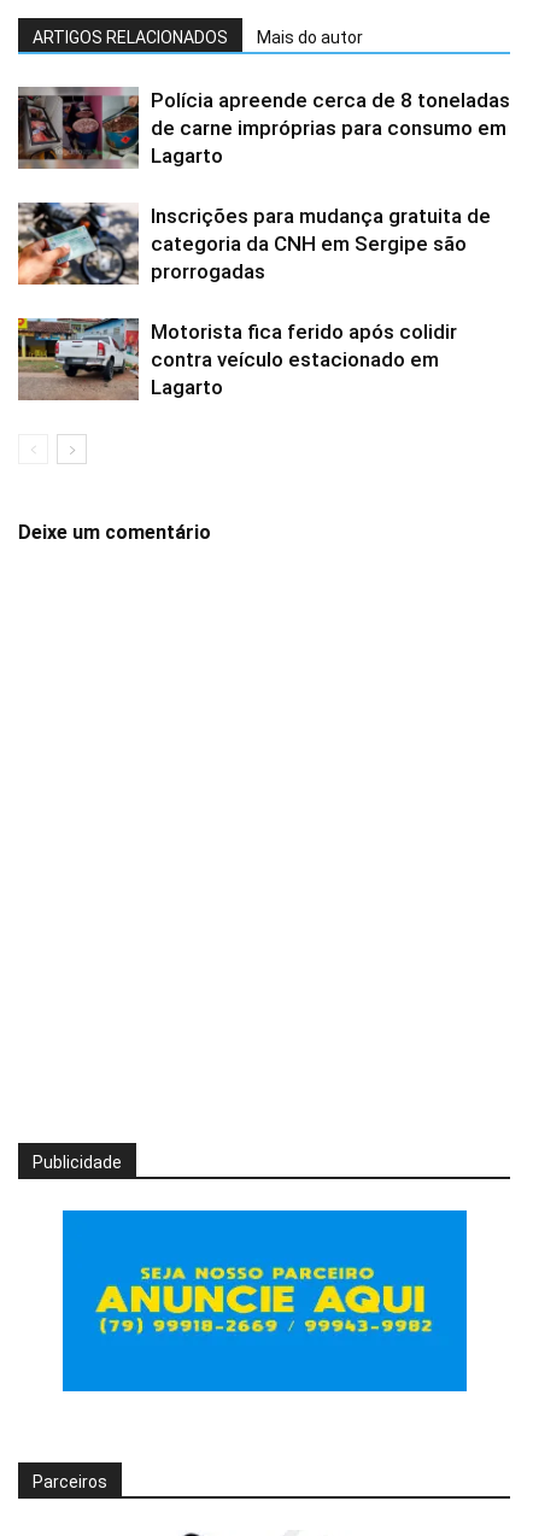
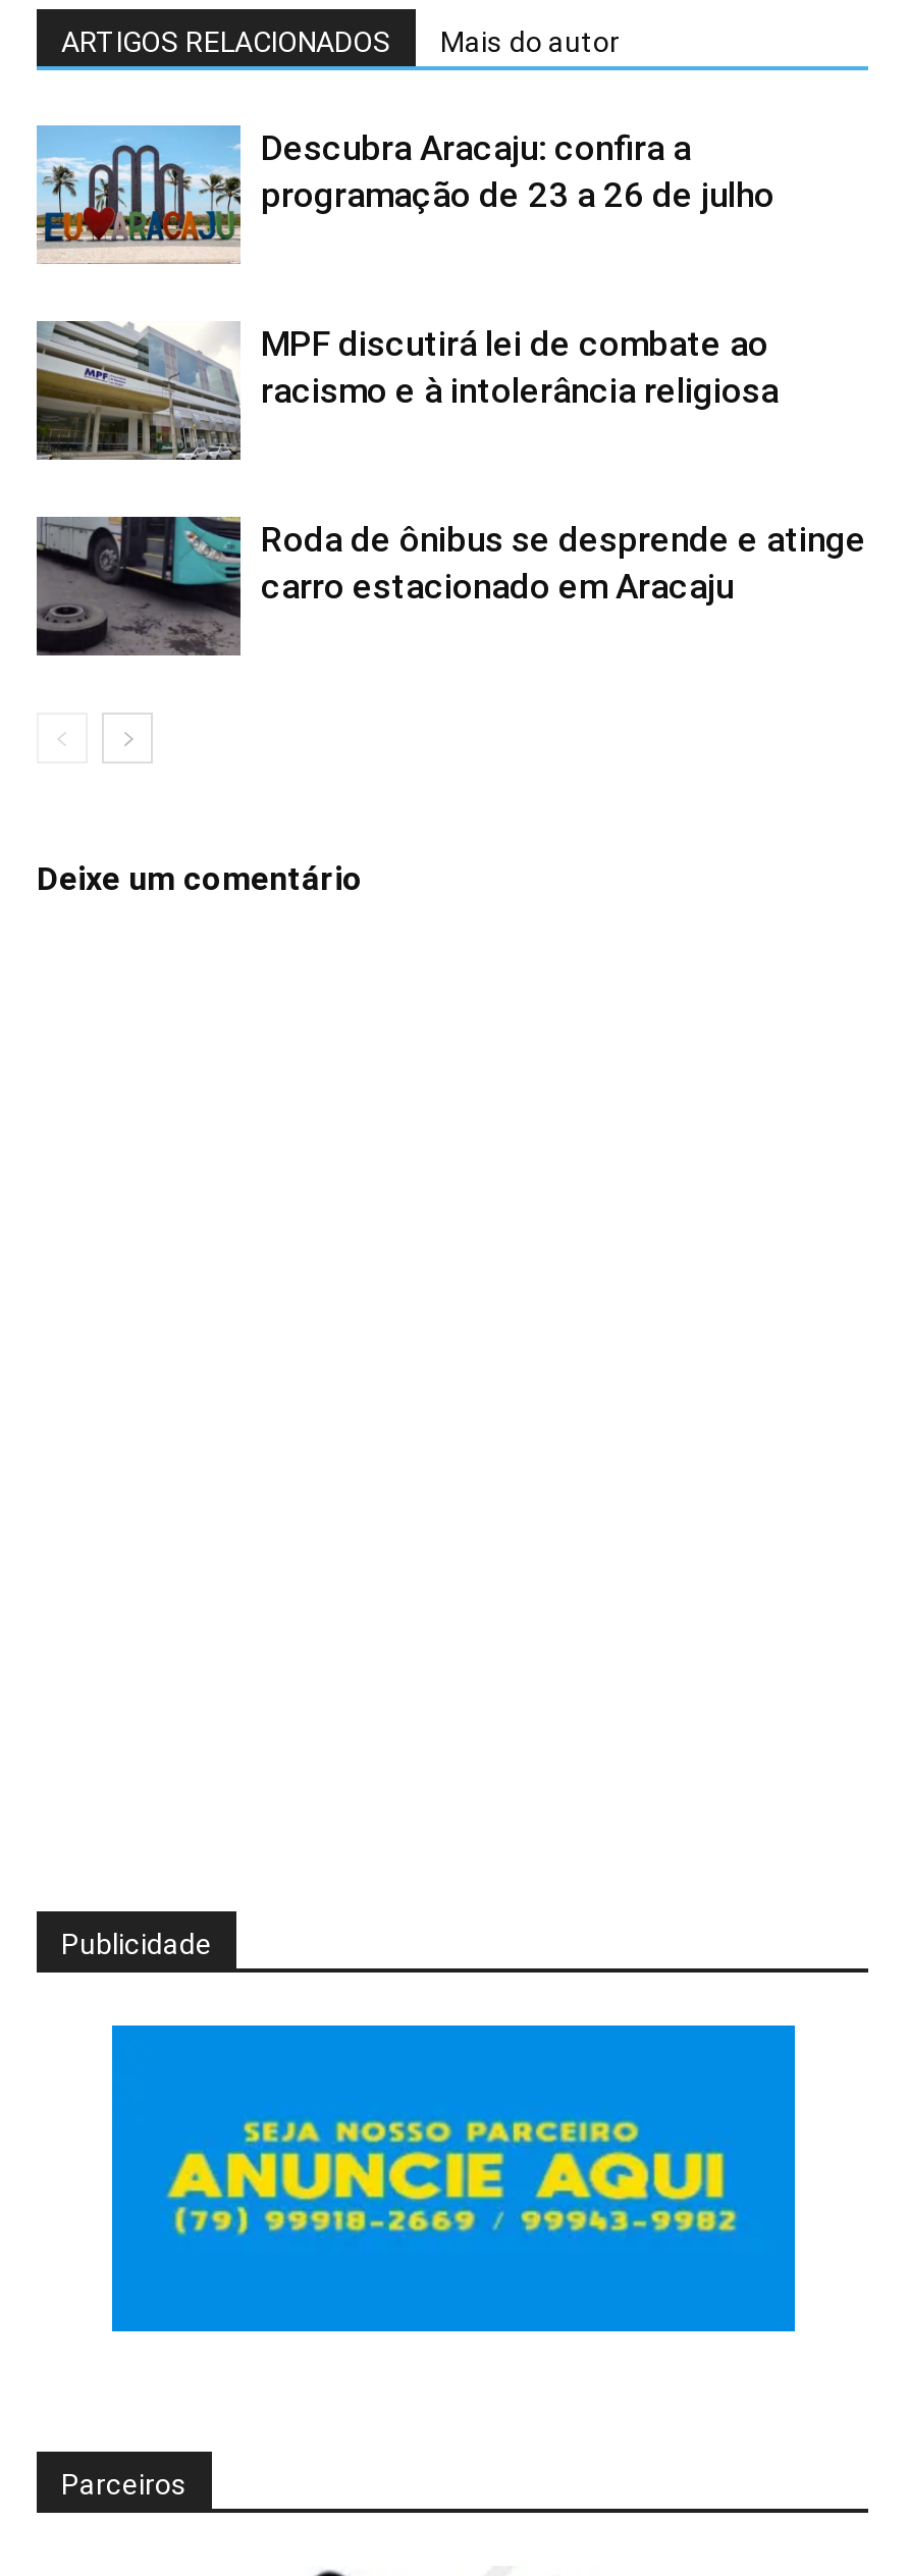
[17,86,510,169] [image] | Polícia apreende cerca de 8 toneladas | de carne impróprias para consumo em | Lagarto -> [37,123,774,262] [image] | Descubra Aracaju: confira a | programação de 23 a 26 de julho
[17,201,491,285] [image] | Inscrições para mudança gratuita de | categoria da CNH em Sergipe são | prorrogadas -> [35,321,779,462] [image] | MPF discutirá lei de combate ao | racismo e à intolerância religiosa
[17,317,457,400] [image] | Motorista fica ferido após colidir | contra veículo estacionado em | Lagarto -> [35,515,866,655] [image] | Roda de ônibus se desprende e atinge | carro estacionado em Aracaju

